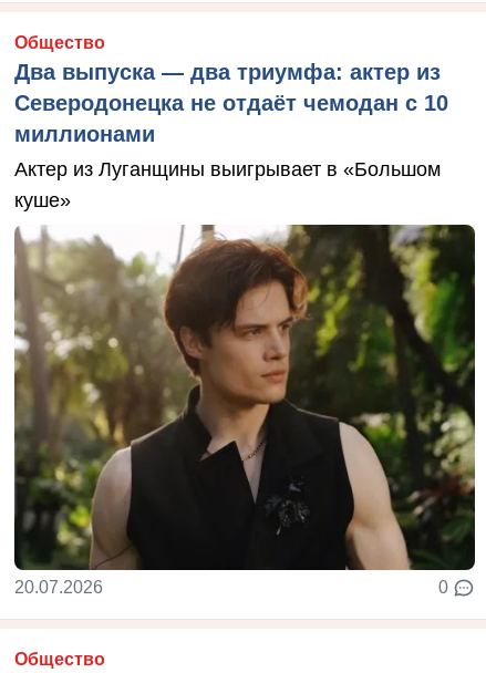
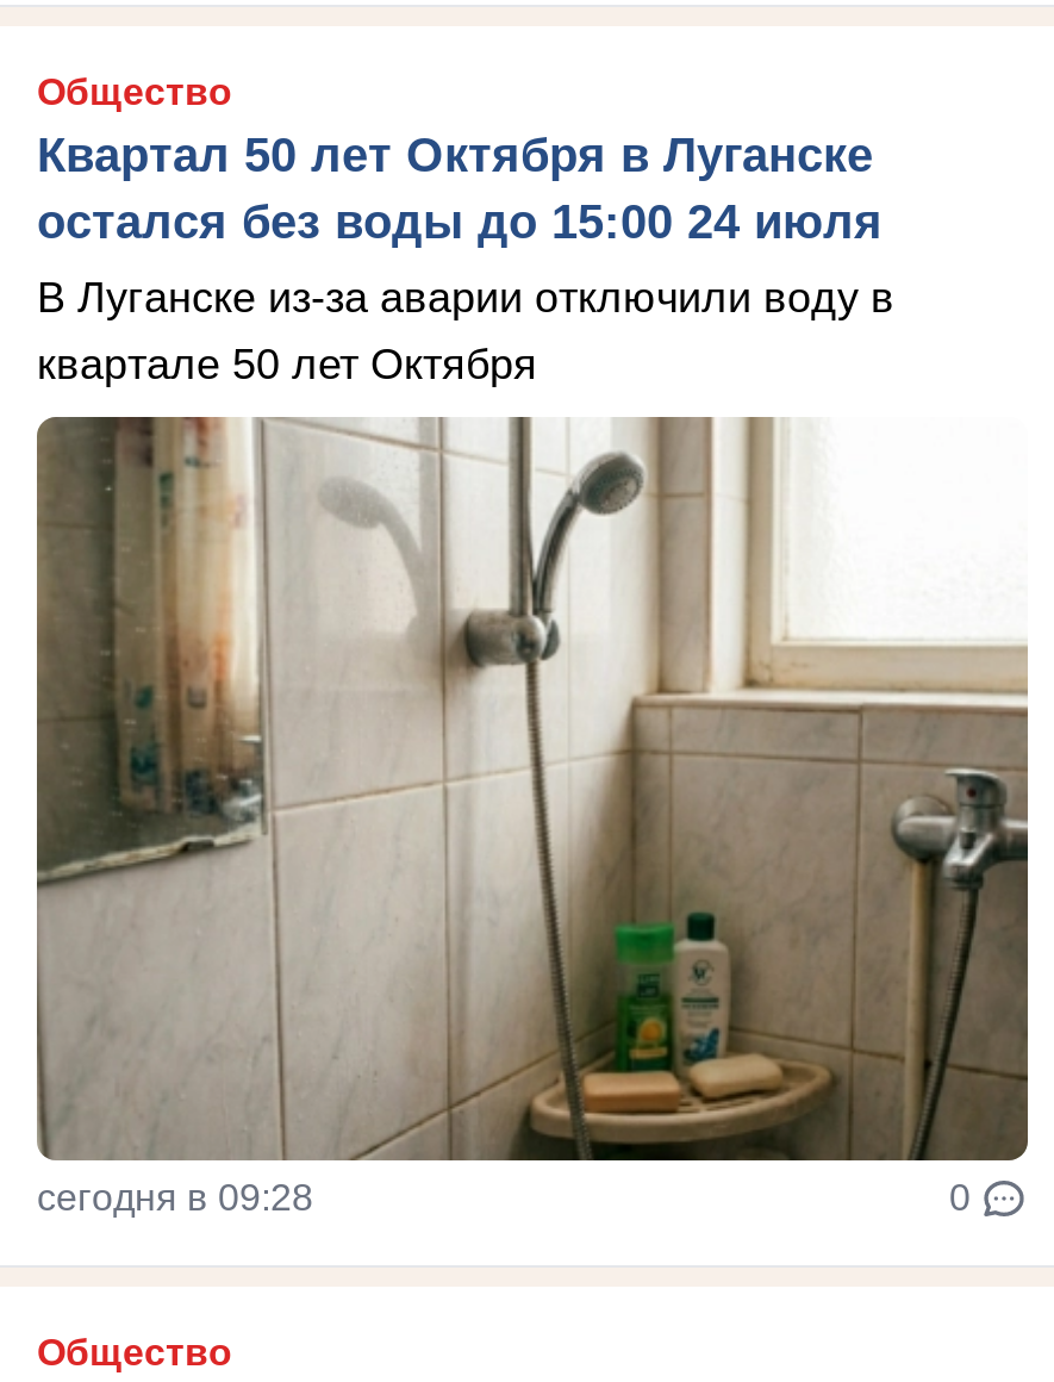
[14,60,448,146] Два выпуска — два триумфа: актер из | Северодонецка не отдаёт чемодан с 10 | миллионами -> [37,129,883,248] Квартал 50 лет Октября в Луганске | остался без воды до 15:00 24 июля
[14,159,441,212] Актер из Луганщины выигрывает в «Большом | куше» -> [37,274,894,389] В Луганске из-за аварии отключили воду в | квартале 50 лет Октября
[13,224,476,597] [image] | 20.07.2026 -> [35,415,1030,1218] [image] | сегодня в 09:28

